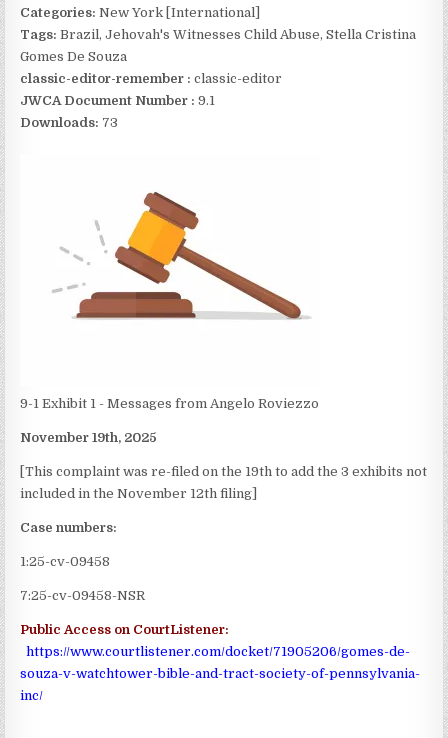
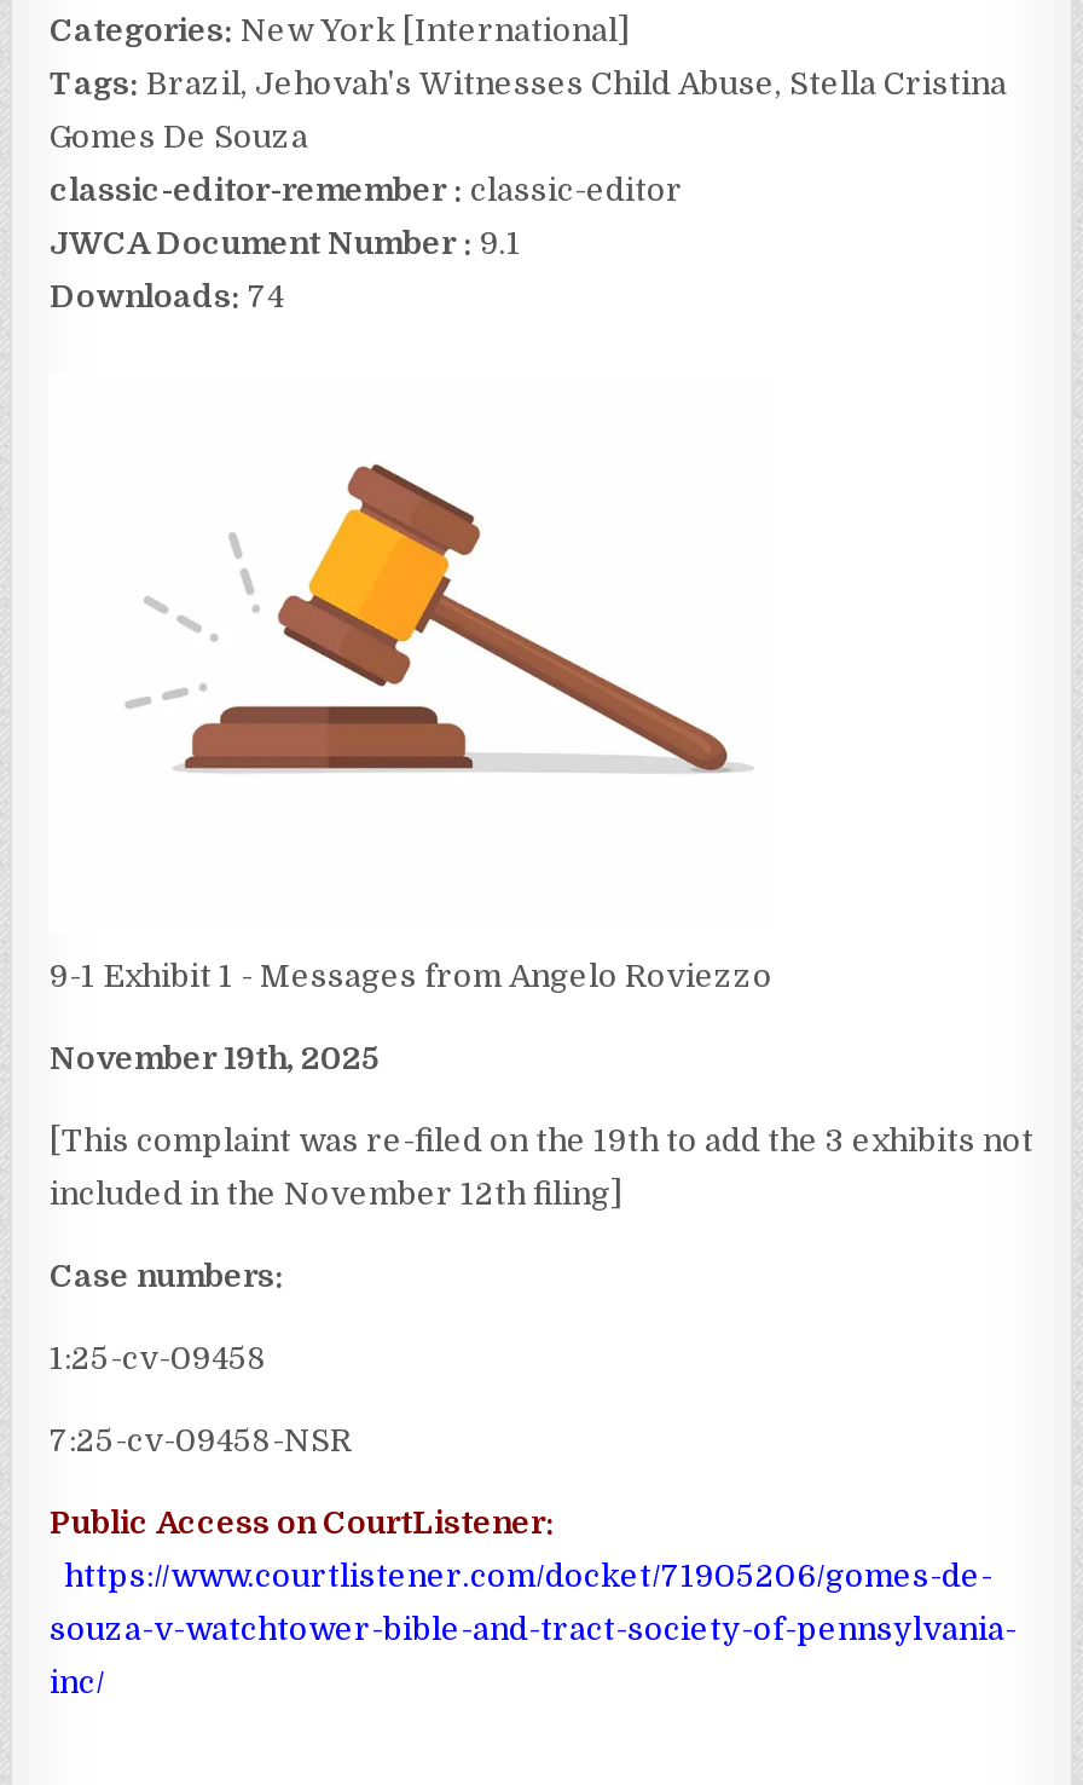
[20,115,118,130] Downloads: 73 -> [50,277,284,313] Downloads: 74

